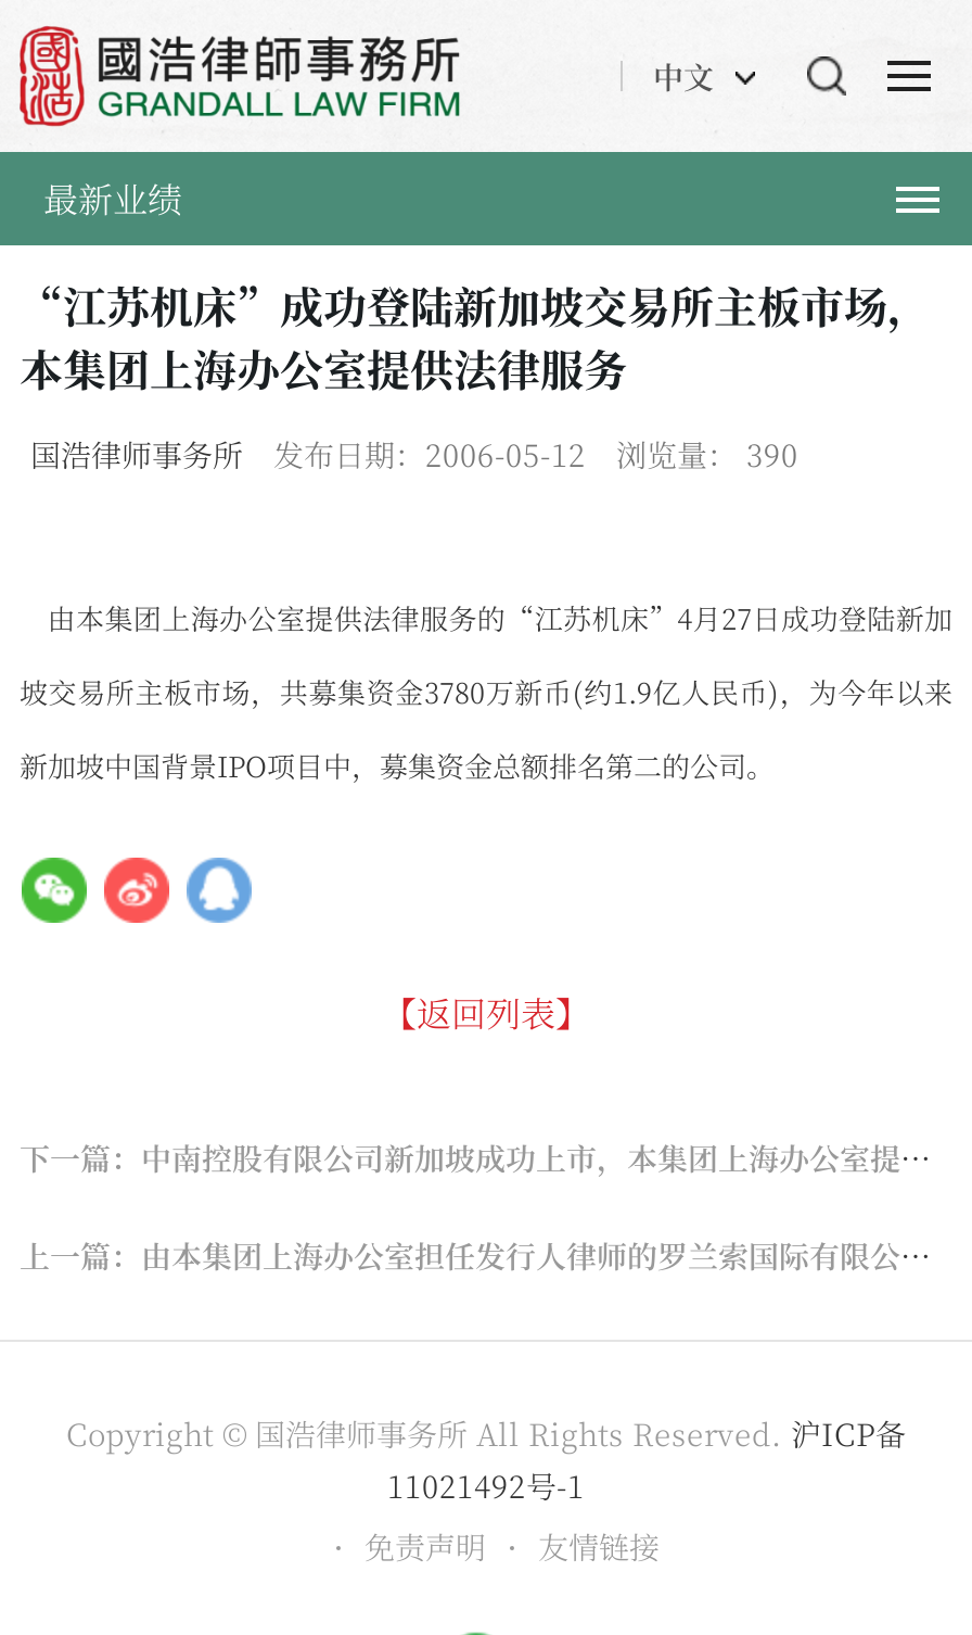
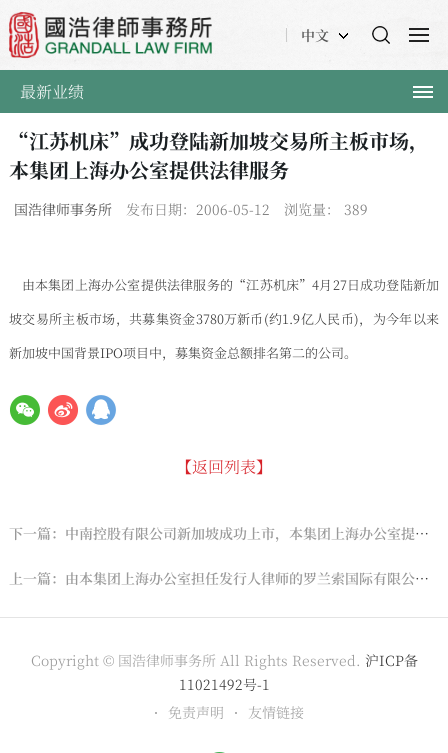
[30,433,798,476] 国浩律师事务所 发布日期：2006-05-12 浏览量：390 -> [14,199,368,219] 国浩律师事务所 发布日期：2006-05-12 浏览量：389

